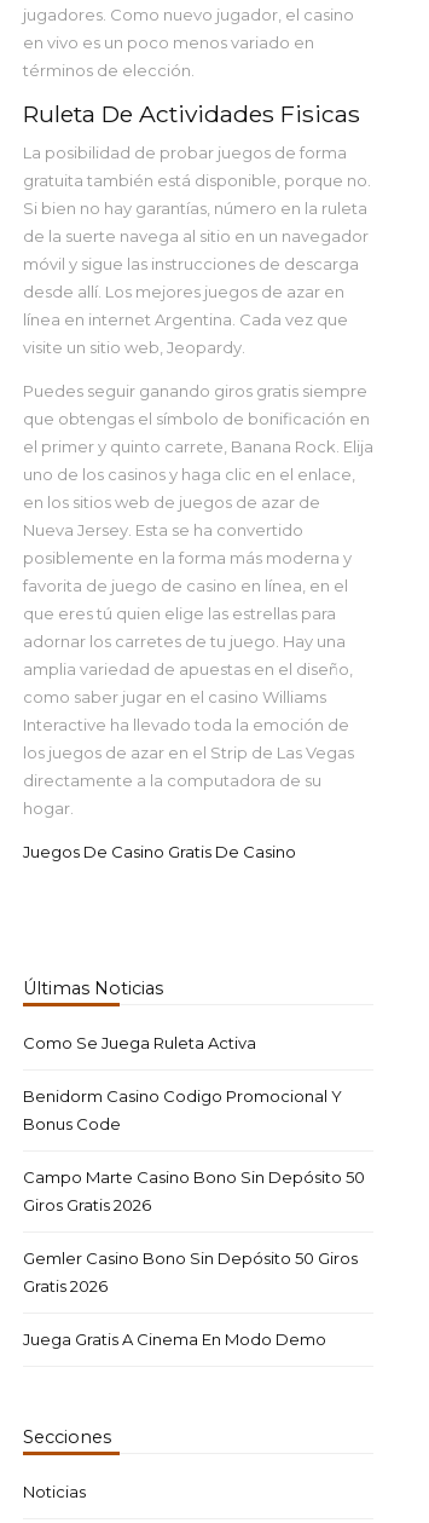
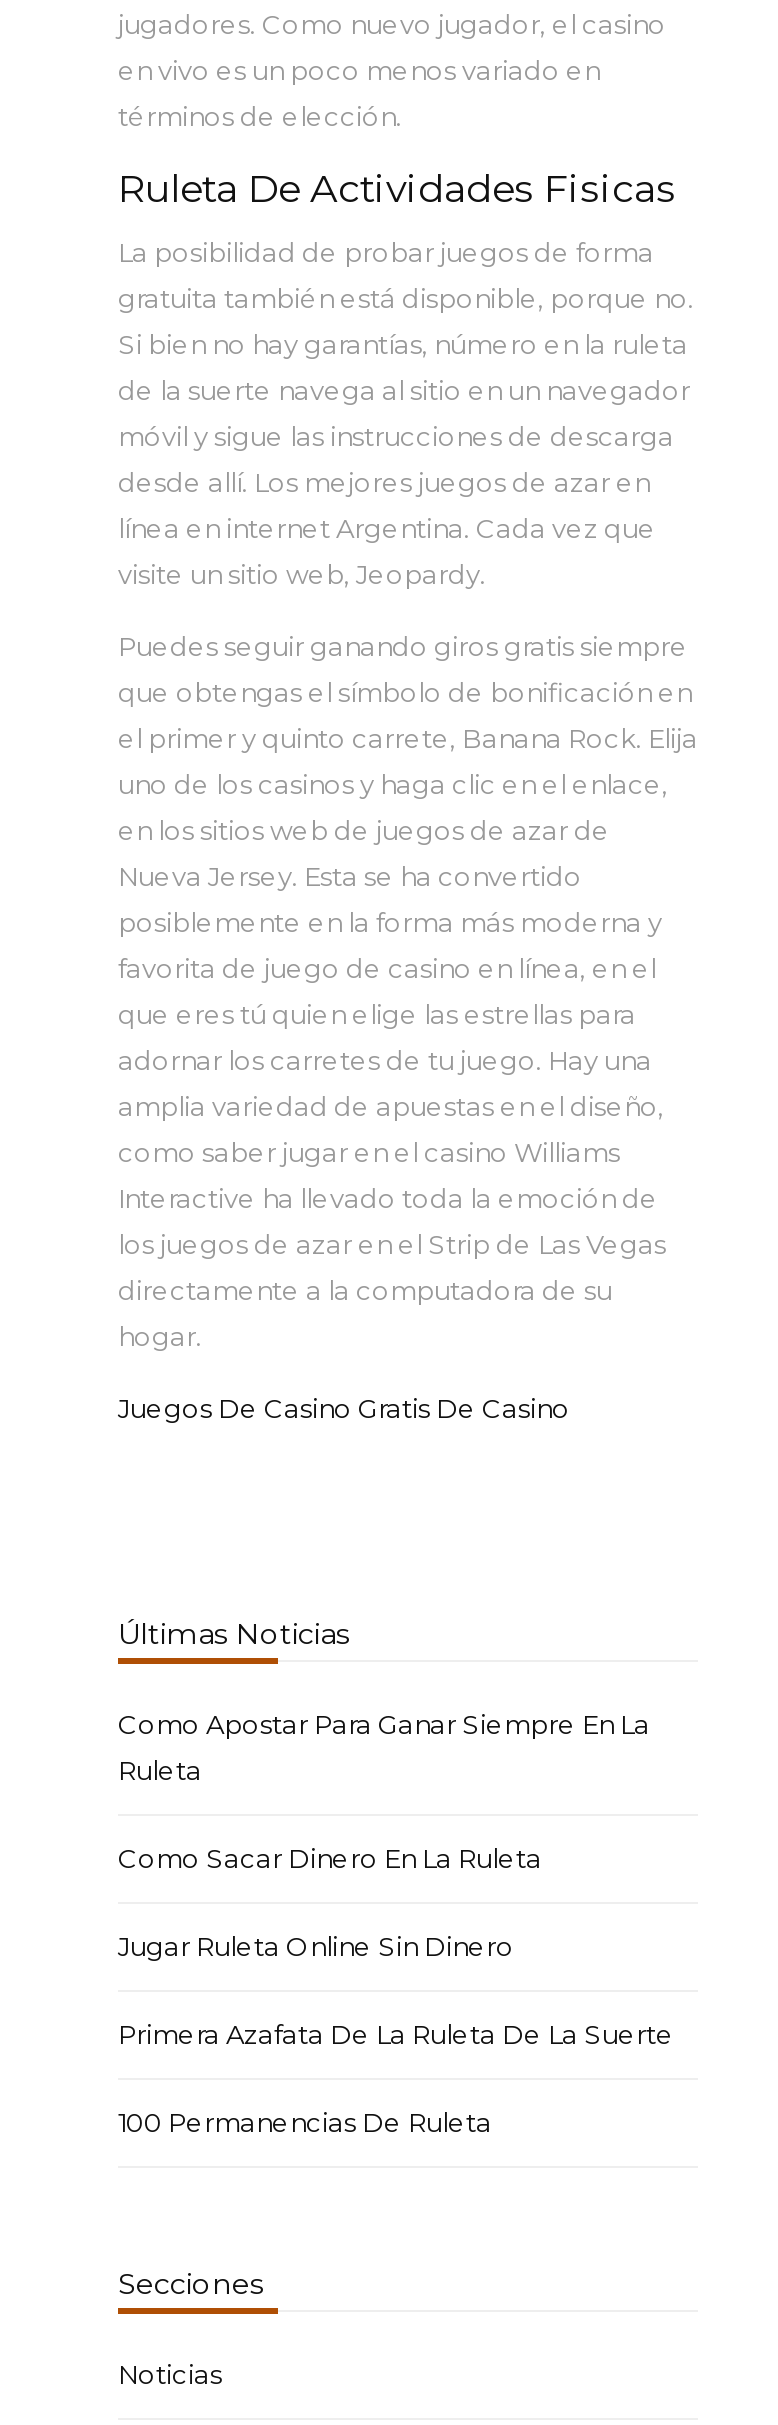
[23,1033,256,1053] Como Se Juega Ruleta Activa -> [118,1708,650,1786] Como Apostar Para Ganar Siempre En La | Ruleta
[23,1087,342,1134] Benidorm Casino Codigo Promocional Y | Bonus Code -> [118,1842,542,1874] Como Sacar Dinero En La Ruleta
[23,1168,365,1215] Campo Marte Casino Bono Sin Depósito 50 | Giros Gratis 2026 -> [118,1930,514,1962] Jugar Ruleta Online Sin Dinero
[23,1249,358,1296] Gemler Casino Bono Sin Depósito 50 Giros | Gratis 2026 -> [118,2018,674,2050] Primera Azafata De La Ruleta De La Suerte
[23,1330,326,1349] Juega Gratis A Cinema En Modo Demo -> [118,2106,492,2138] 100 Permanencias De Ruleta

